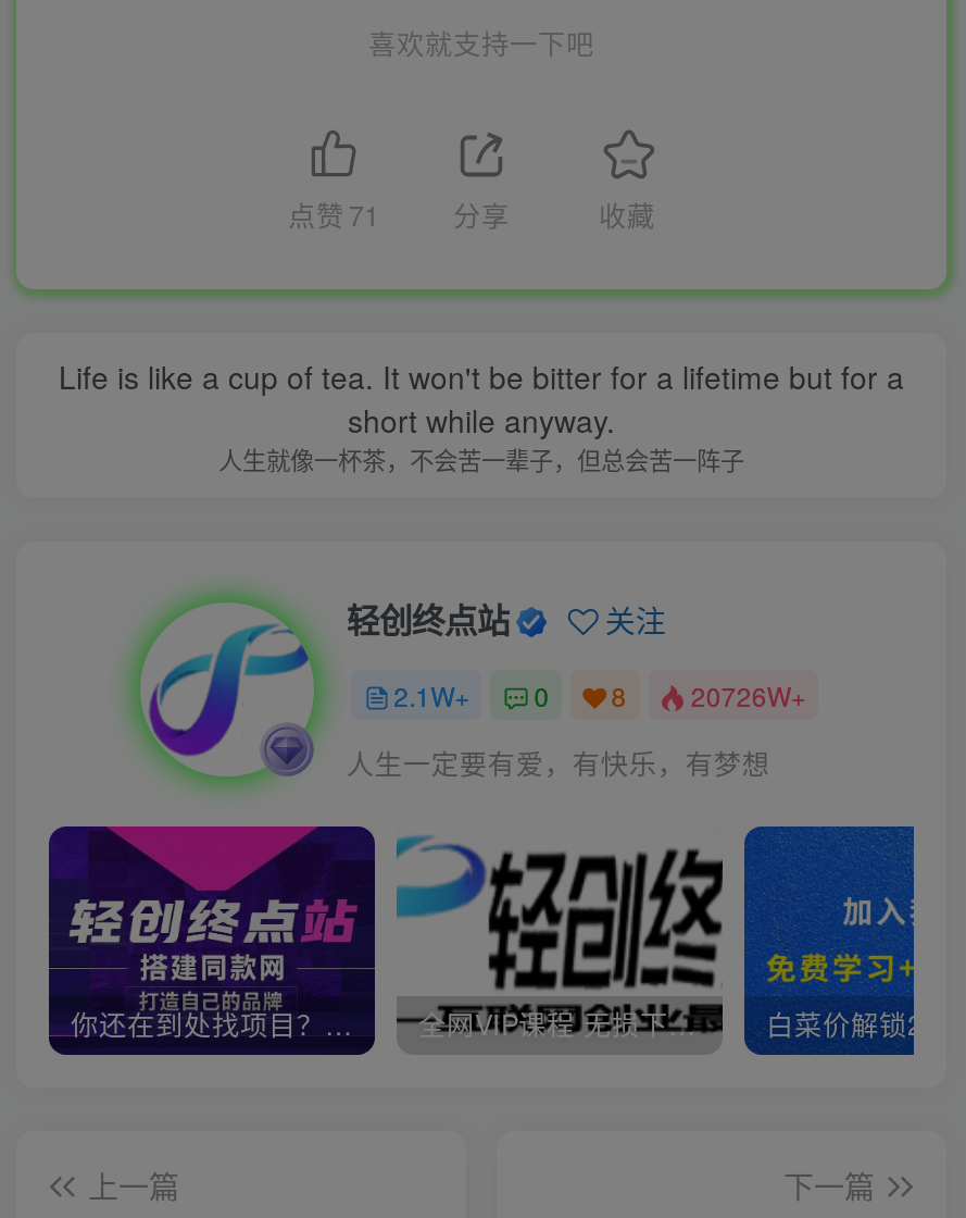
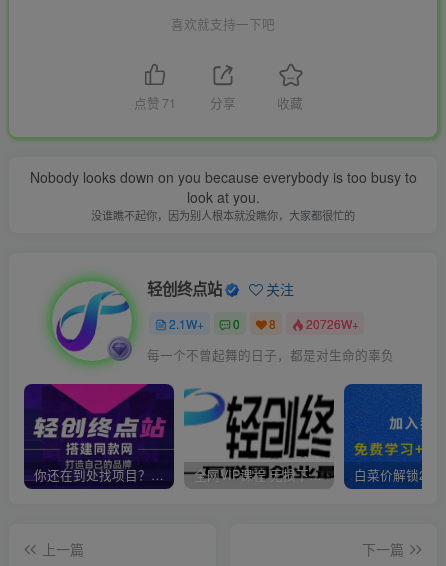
[59,355,904,477] Life is like a cup of tea. It won't be bitter for a lifetime but for a | short while anyway. | 人生就像一杯茶，不会苦一辈子，但总会苦一阵子 -> [29,167,416,223] Nobody looks down on you because everybody is too busy to | look at you. | 没谁瞧不起你，因为别人根本就没瞧你，大家都很忙的
[95,592,770,787] [image] | 人生一定要有爱，有快乐，有梦想 -> [44,277,394,365] [image] | 每一个不曾起舞的日子，都是对生命的辜负

